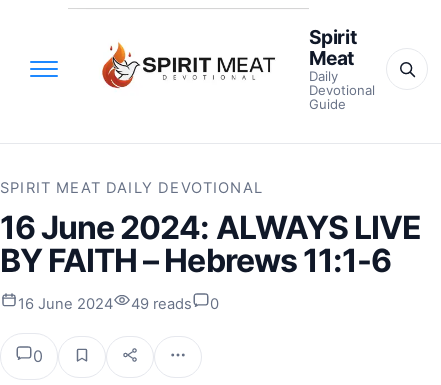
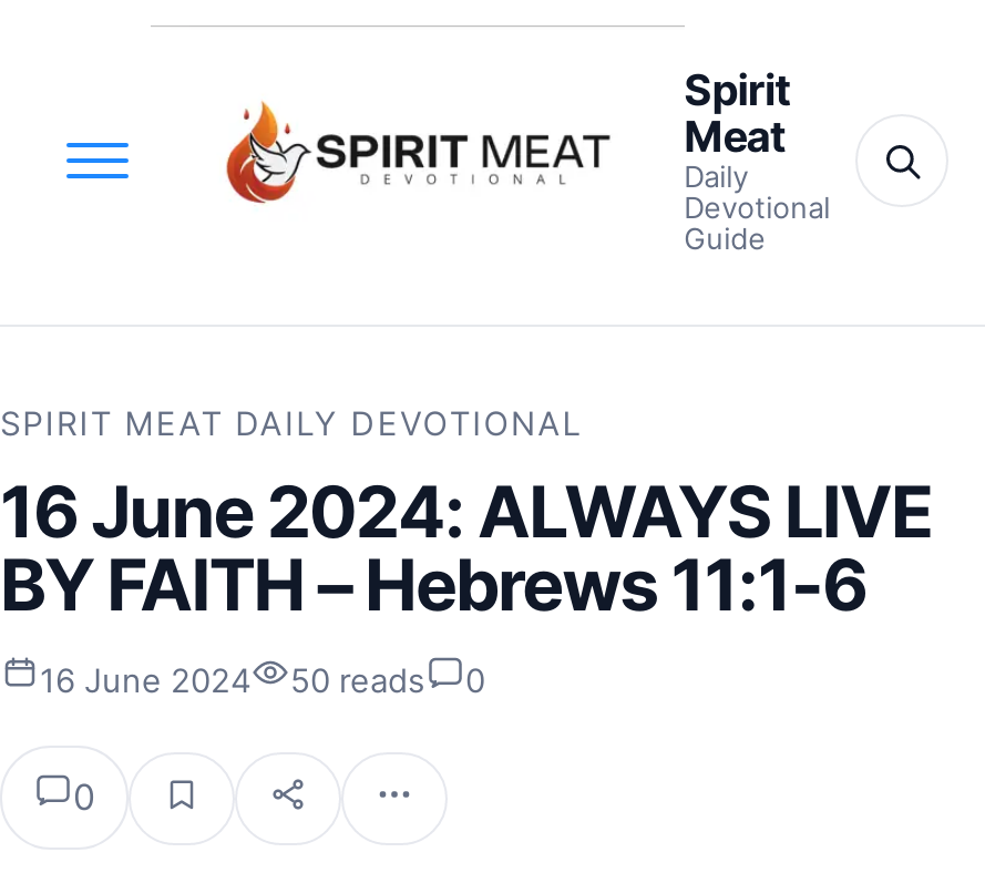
[131,295,192,313] 49 reads -> [290,661,425,701] 50 reads

